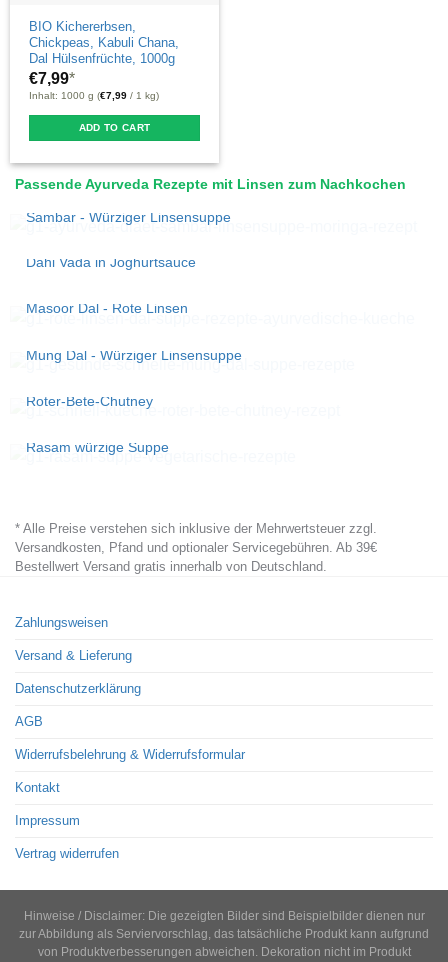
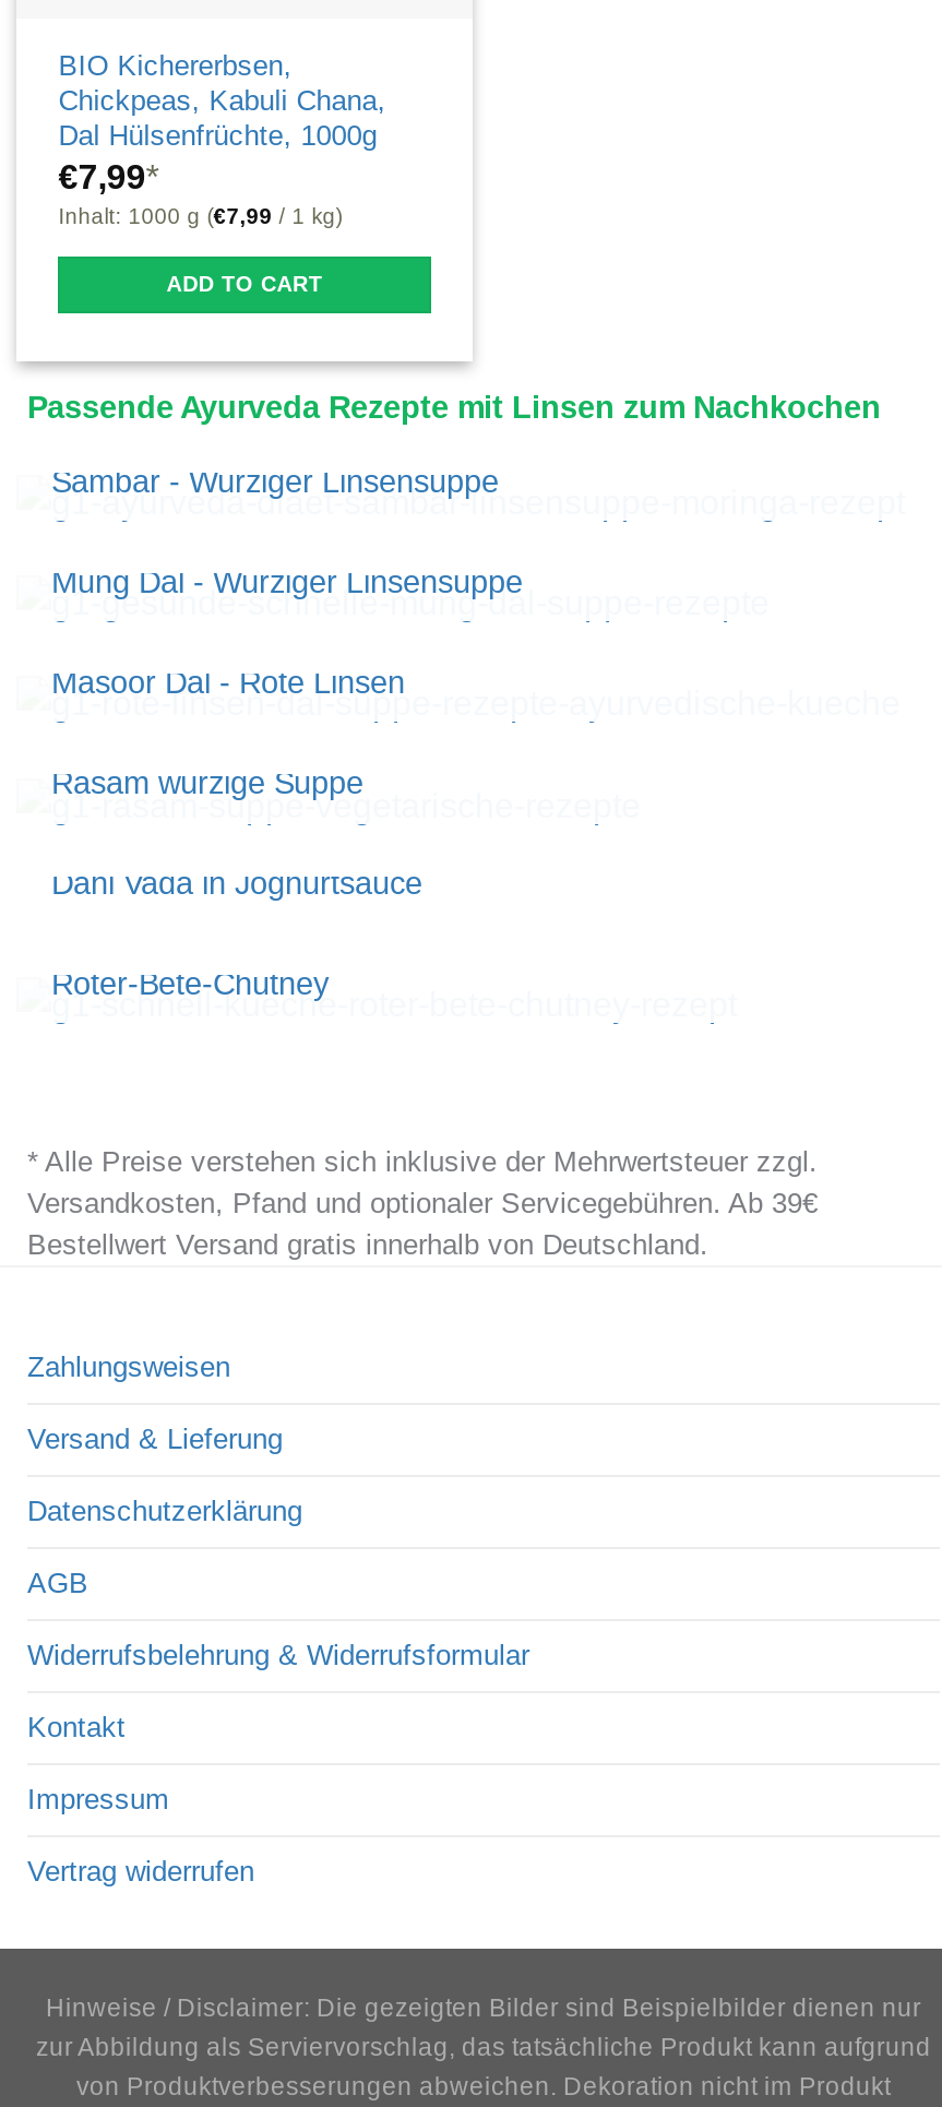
moved [26,254,196,270] -> [51,865,422,900]: Dahi Vada in Joghurtsauce
moved [26,300,242,363] -> [51,564,523,700]: Masoor Dal - Rote Linsen | Mung Dal - Würziger Linsensuppe
moved [26,393,153,409] -> [51,966,329,1000]: Roter-Bete-Chutney
moved [26,439,169,455] -> [51,766,363,801]: Rasam würzige Suppe

